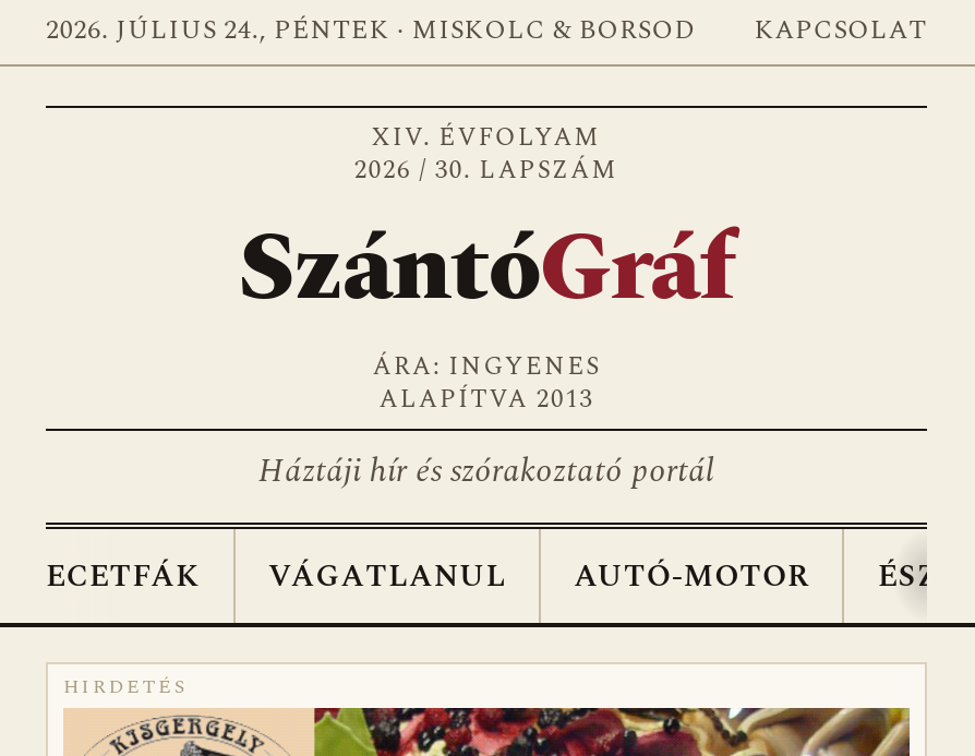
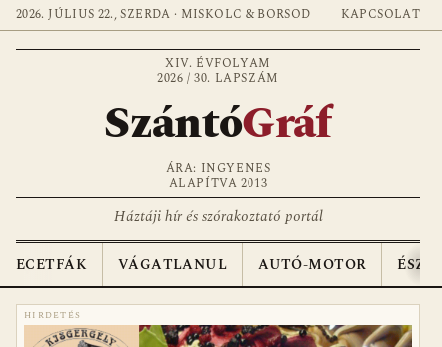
[46,10,695,51] 2026. JÚLIUS 24., PÉNTEK · MISKOLC & BORSOD -> [16,5,310,24] 2026. JÚLIUS 22., SZERDA · MISKOLC & BORSOD

